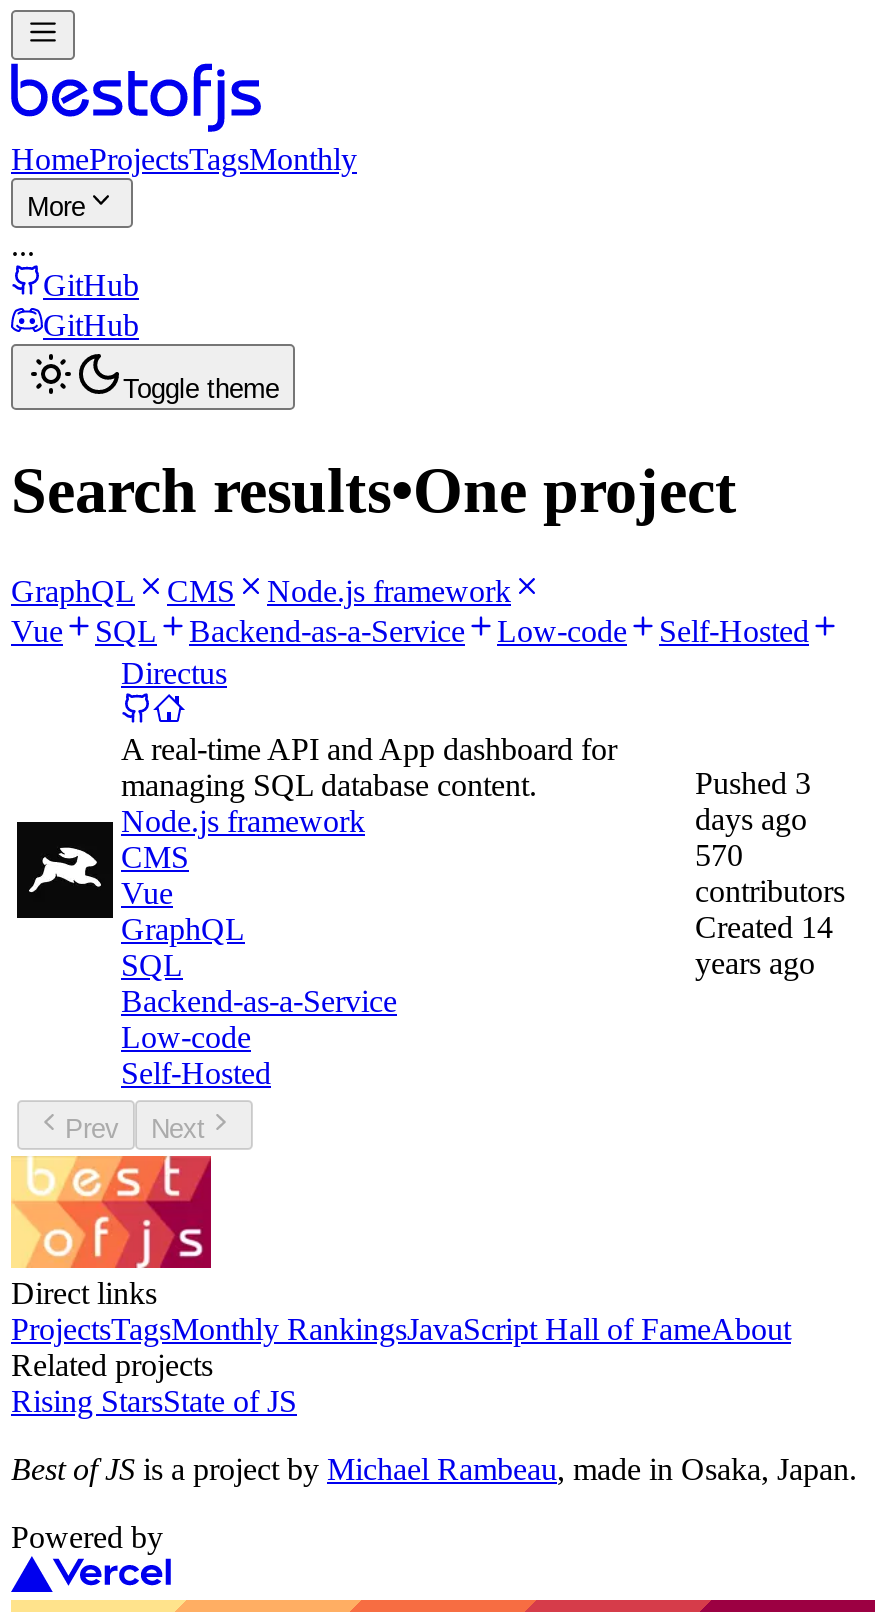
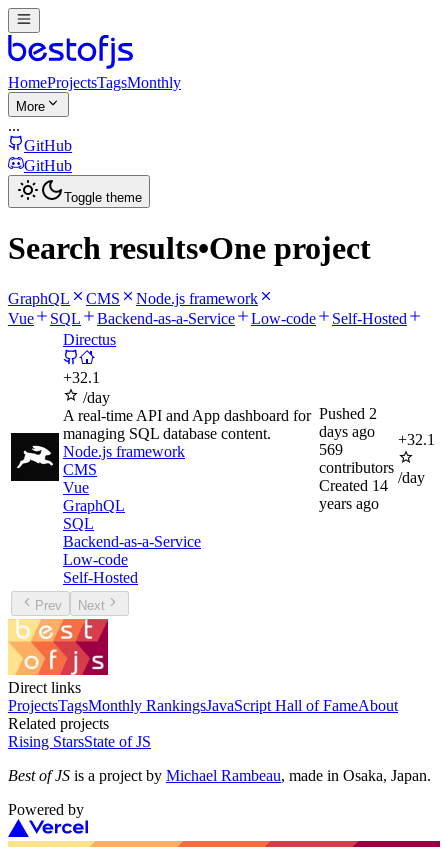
none -> [63,369,110,406] +32.1 | /day
[695,766,811,800] Pushed 3 -> [319,405,377,422] Pushed 2
none -> [398,431,435,486] +32.1 | /day
[695,838,743,872] 570 -> [319,441,343,458] 569

